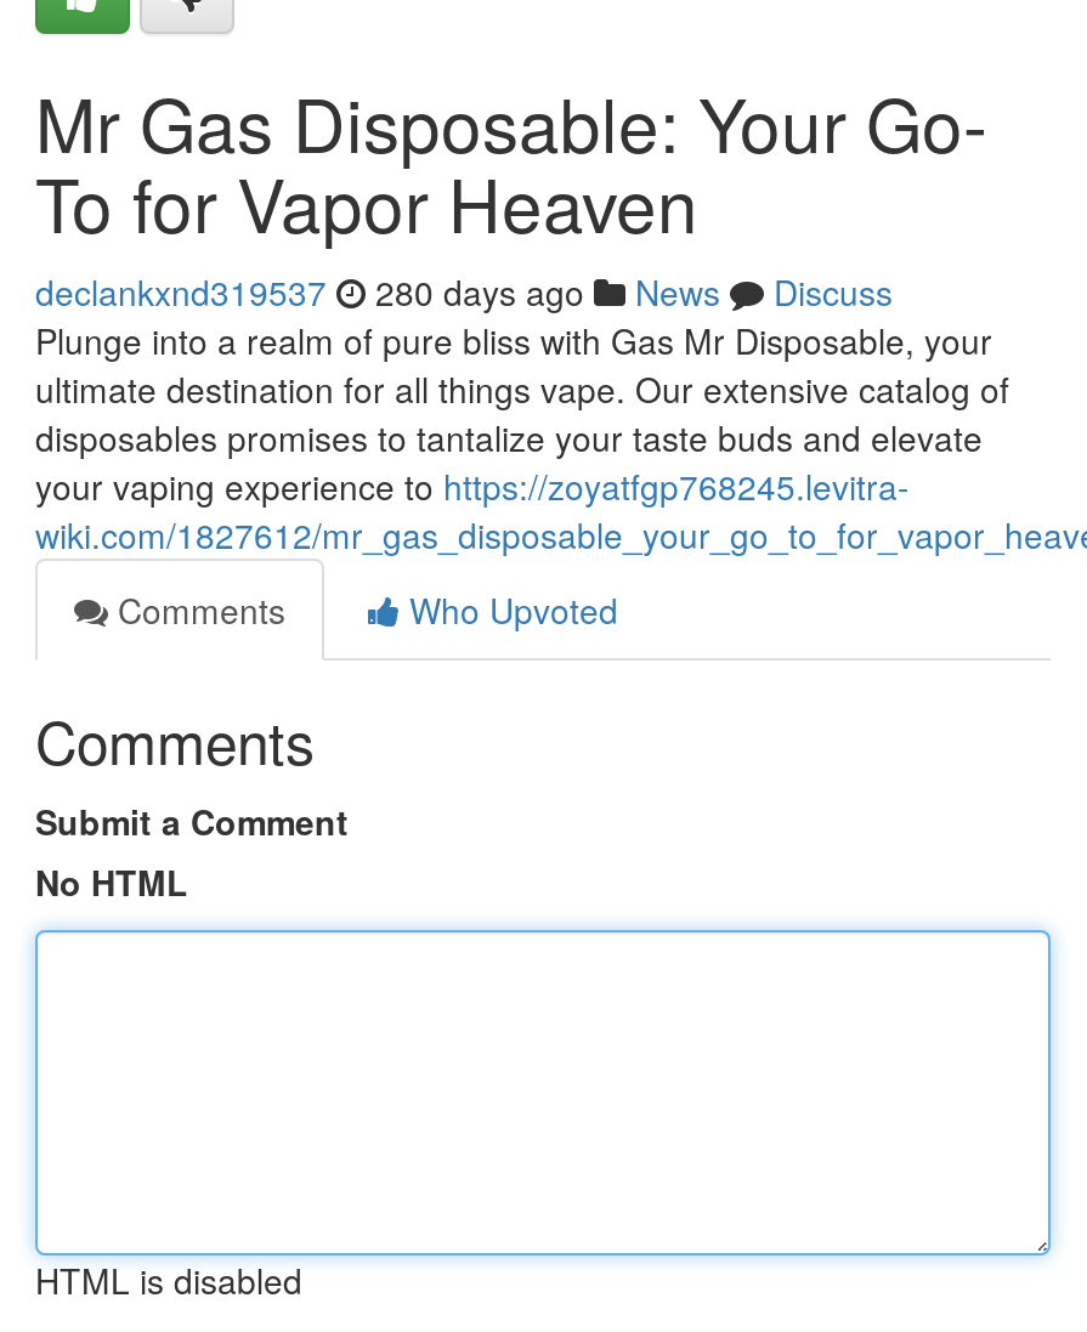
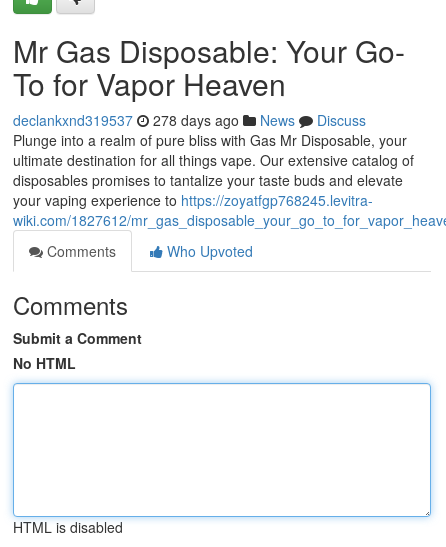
[35,267,893,316] declankxnd319537 280 days ago News Discuss -> [13,110,366,130] declankxnd319537 278 days ago News Discuss

